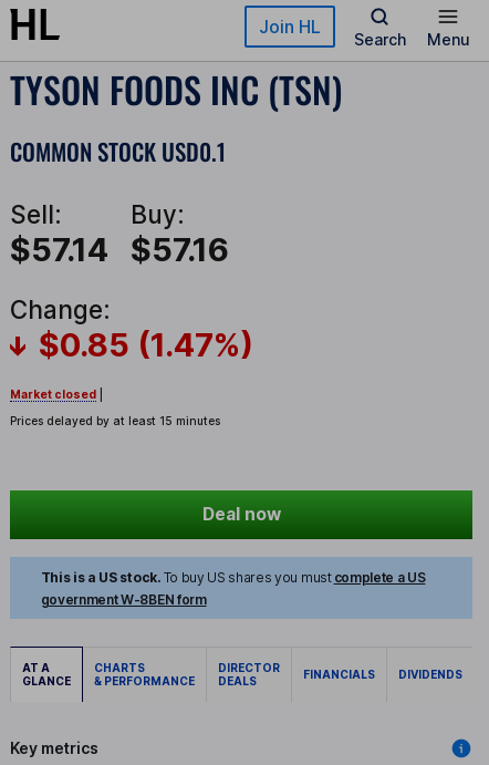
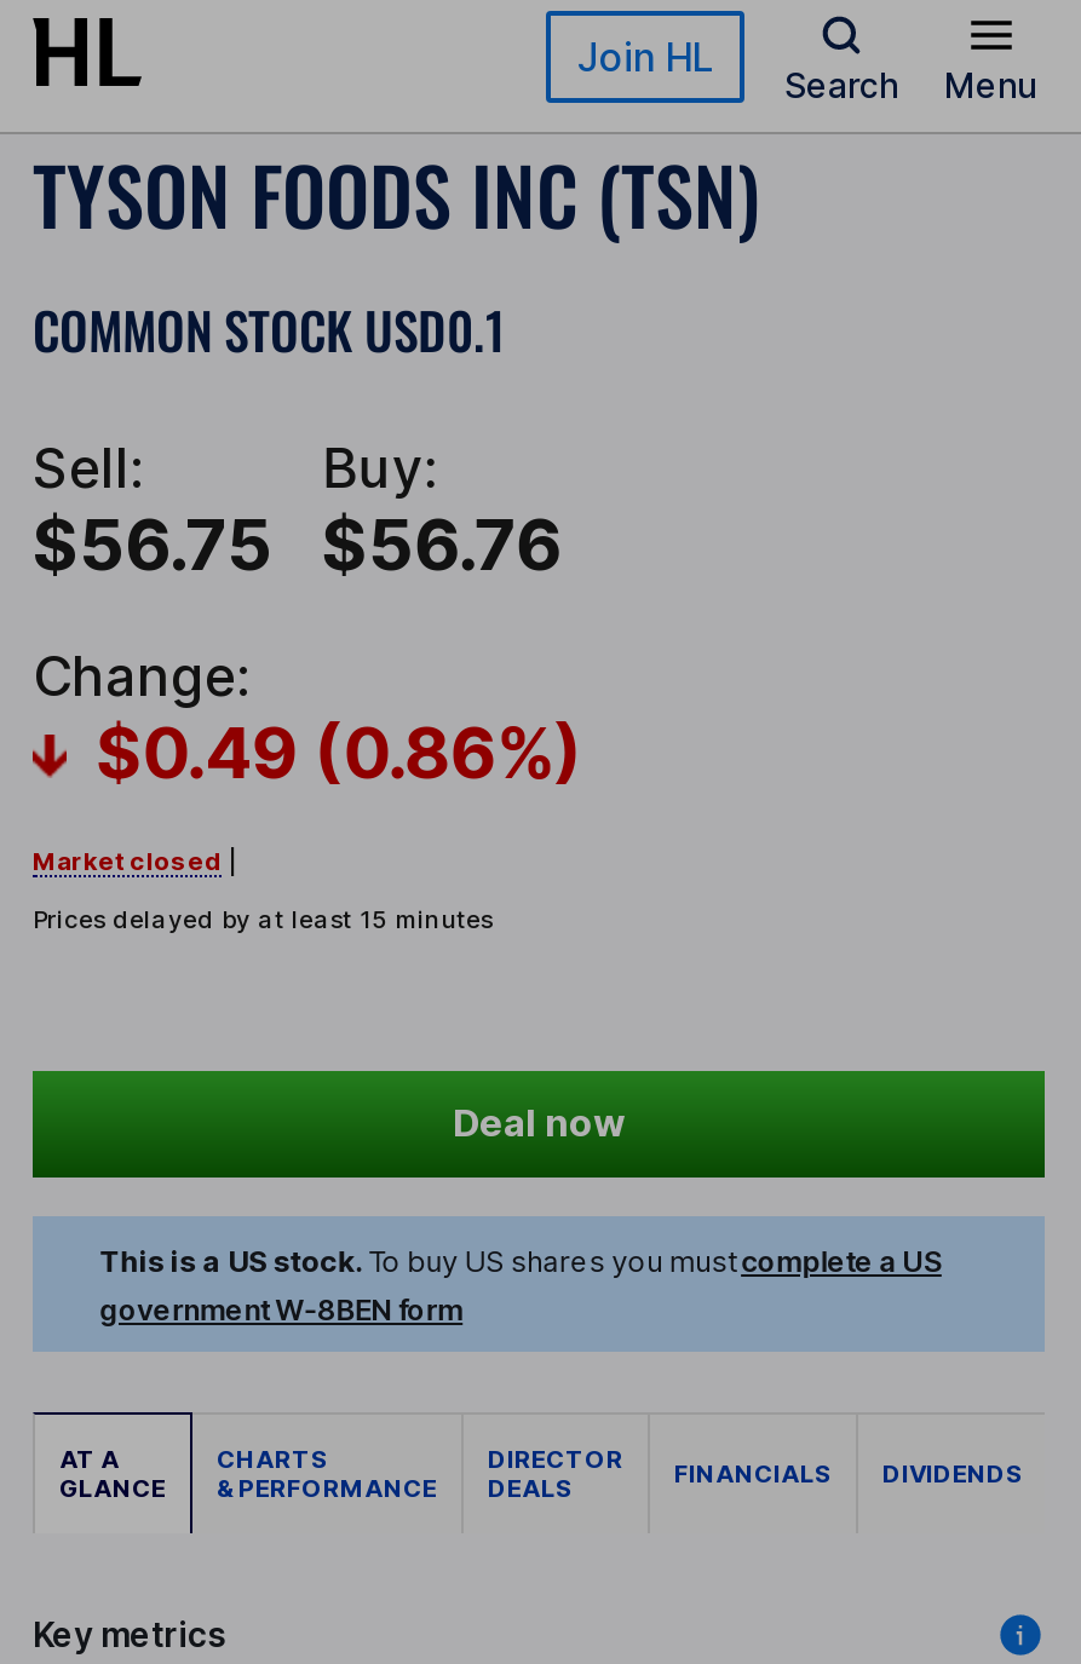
[10,230,108,269] $57.14 -> [33,502,272,586] $56.75
[131,230,229,269] $57.16 -> [322,502,561,586] $56.76
[39,326,254,364] $0.85 (1.47%) -> [96,711,583,796] $0.49 (0.86%)

